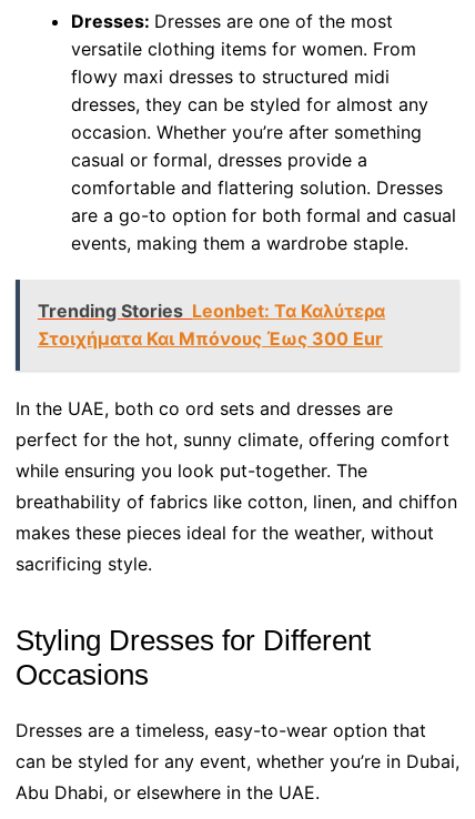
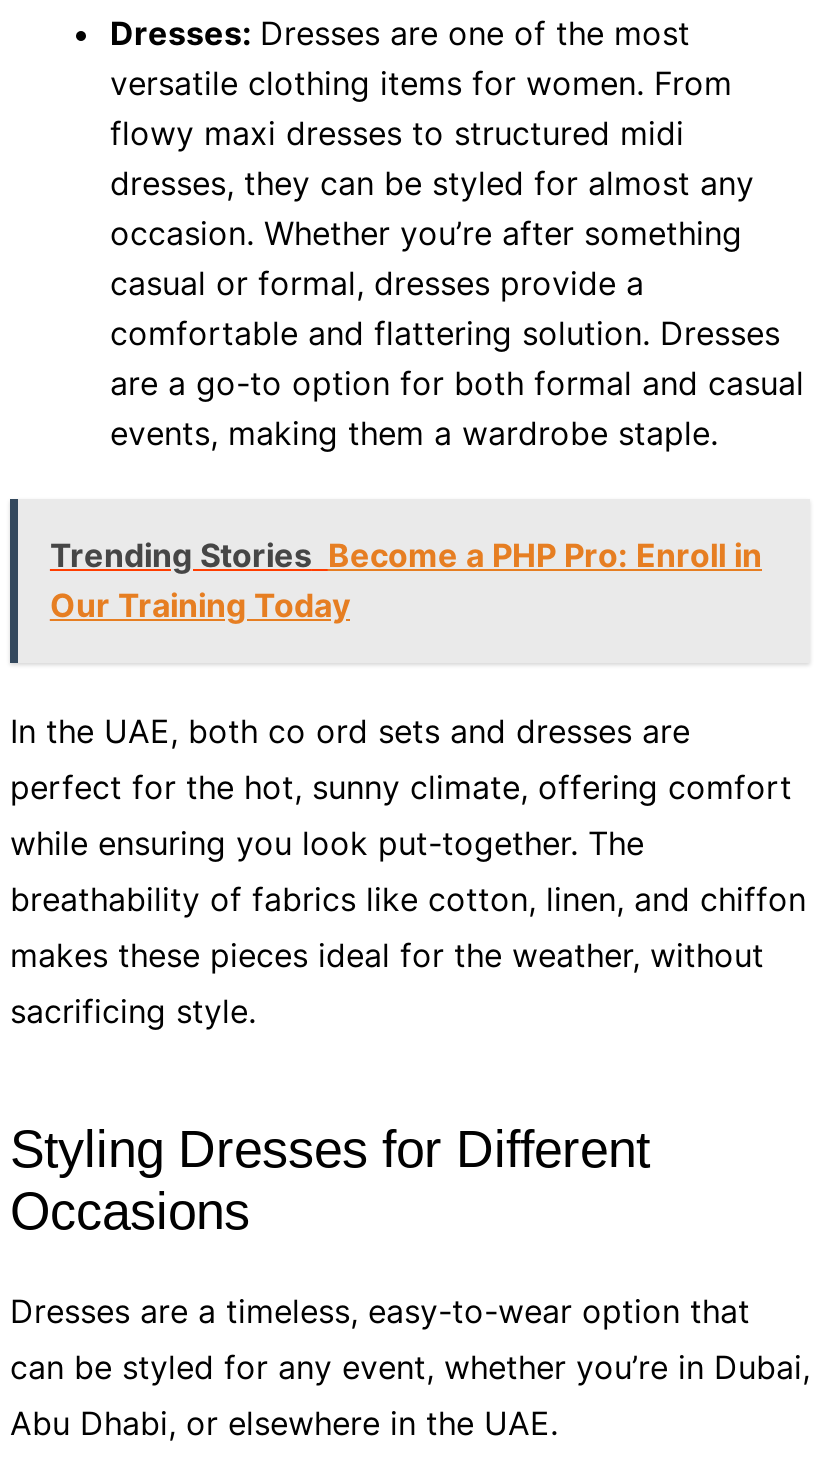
[38,300,385,349] Trending Stories Leonbet: Τα Καλύτερα | Στοιχήματα Και Μπόνους Έως 300 Eur -> [50,536,762,626] Trending Stories Become a PHP Pro: Enroll in | Our Training Today

